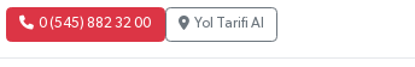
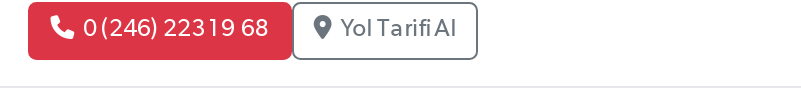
[39,17,151,31] 0 (545) 882 32 00 -> [83,18,269,42] 0 (246) 223 19 68

